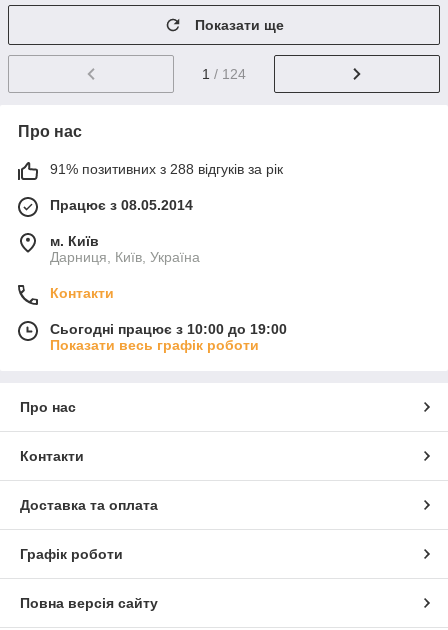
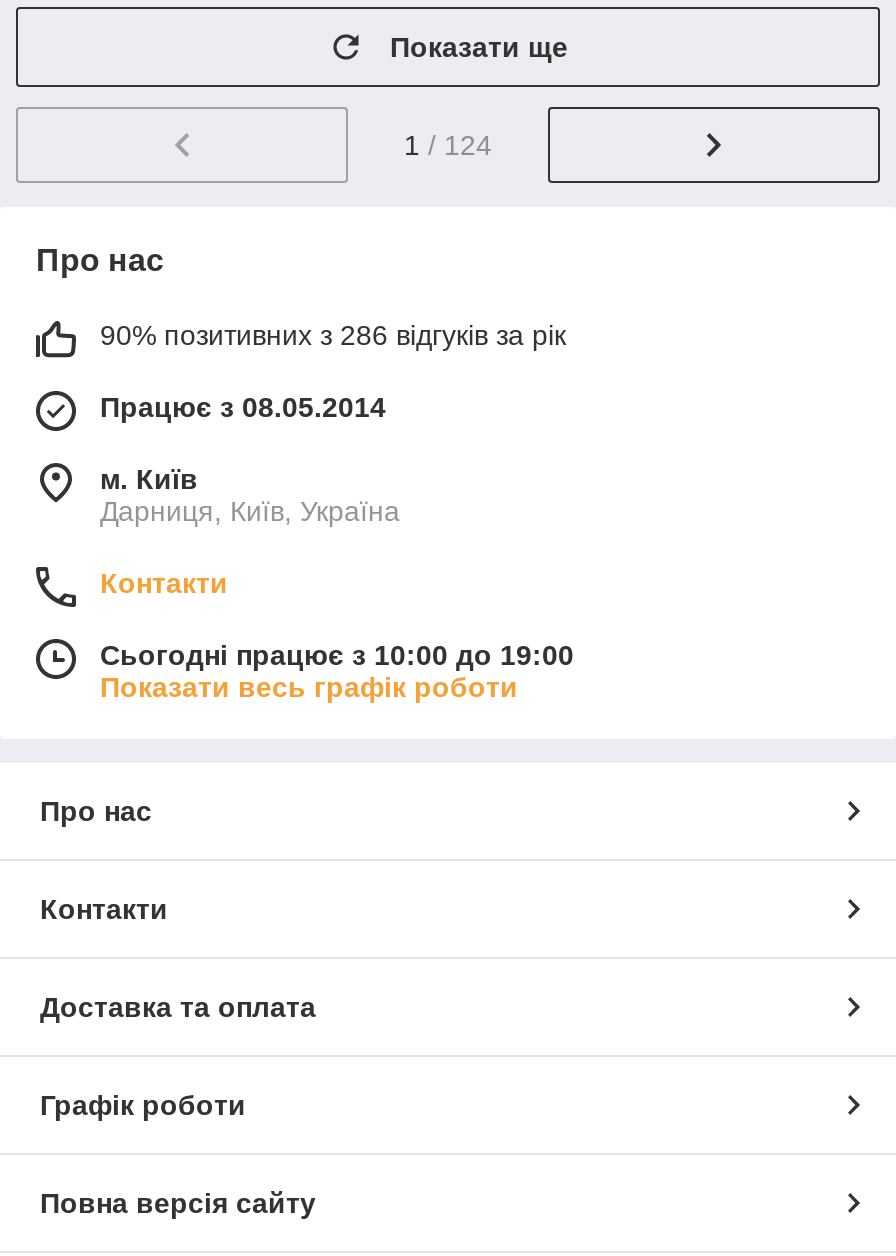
[50,161,283,177] 91% позитивних з 288 відгуків за рік -> [100,319,566,351] 90% позитивних з 286 відгуків за рік

